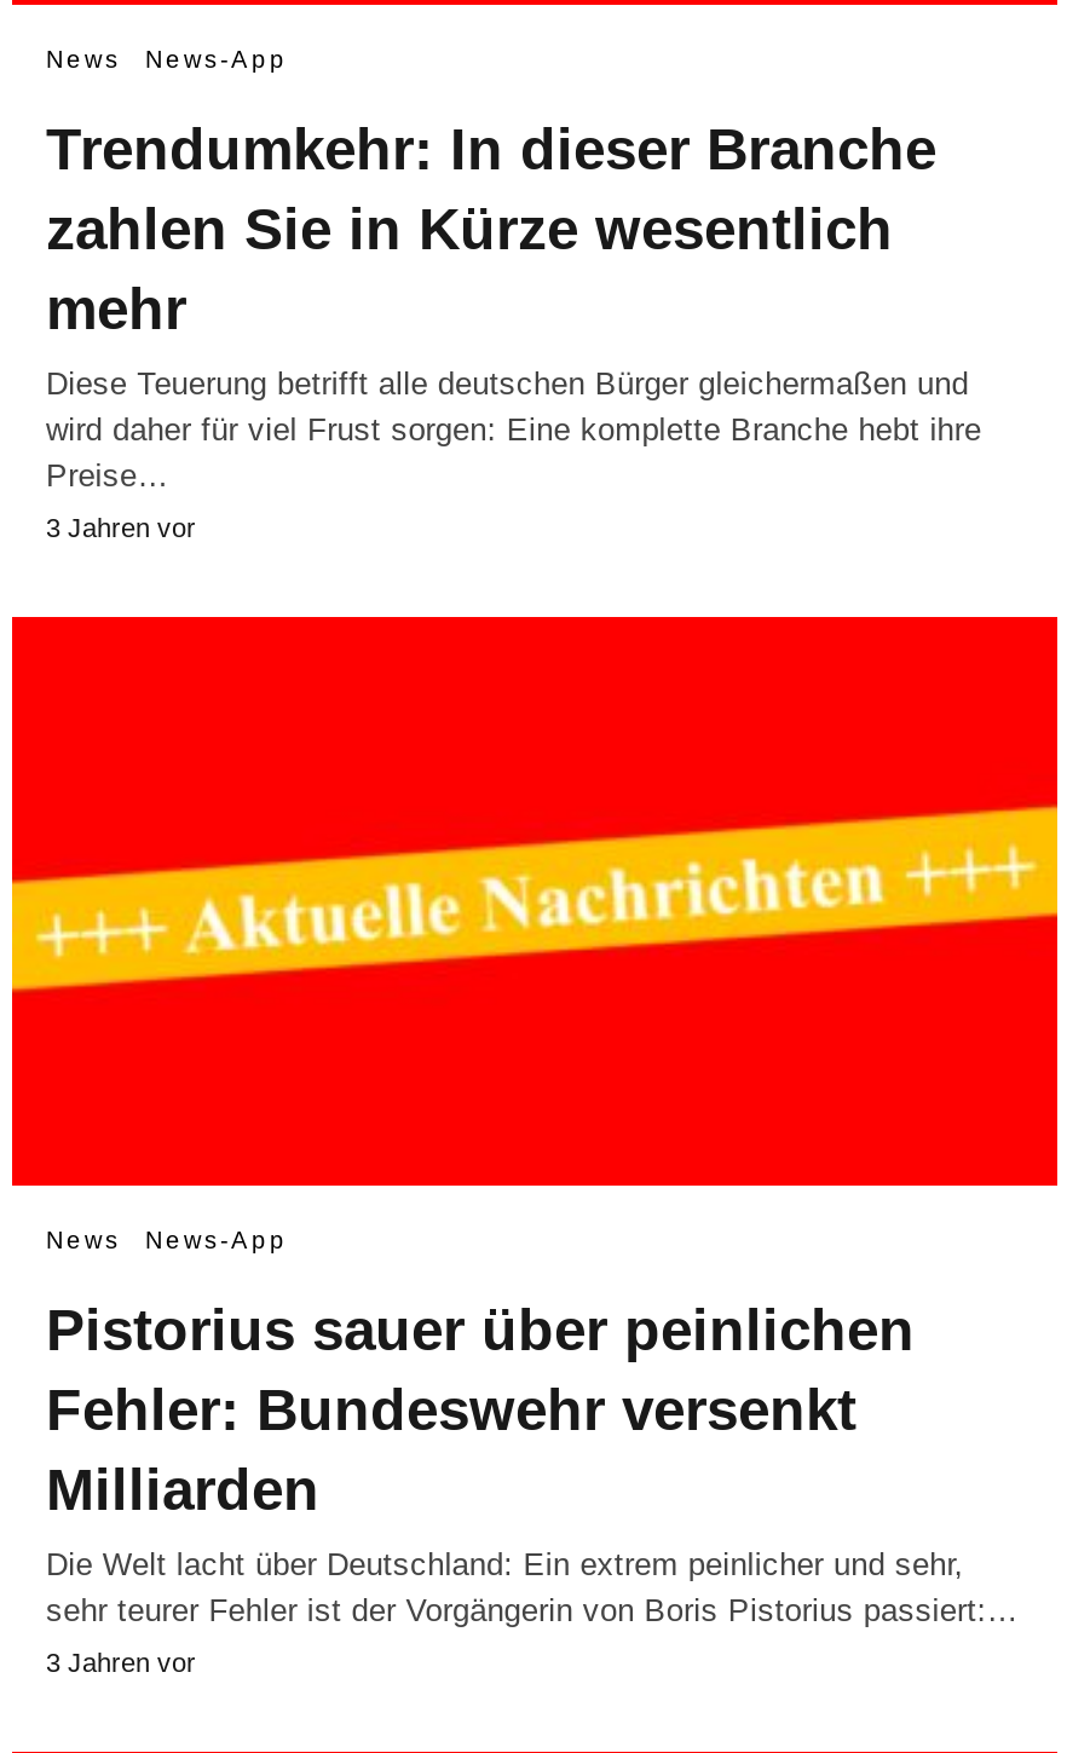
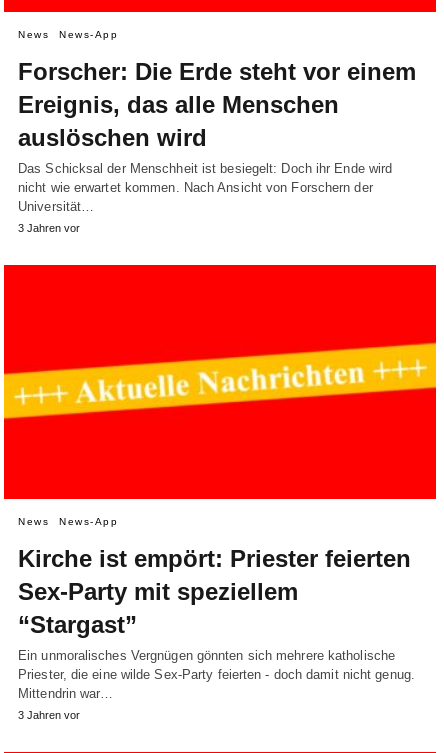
[46,116,981,494] Trendumkehr: In dieser Branche | zahlen Sie in Kürze wesentlich | mehr | Diese Teuerung betrifft alle deutschen Bürger gleichermaßen und | wird daher für viel Frust sorgen: Eine komplette Branche hebt ihre | Preise… -> [18,58,416,214] Forscher: Die Erde steht vor einem | Ereignis, das alle Menschen | auslöschen wird | Das Schicksal der Menschheit ist besiegelt: Doch ihr Ende wird | nicht wie erwartet kommen. Nach Ansicht von Forschern der | Universität…
[46,1296,1018,1628] Pistorius sauer über peinlichen | Fehler: Bundeswehr versenkt | Milliarden | Die Welt lacht über Deutschland: Ein extrem peinlicher und sehr, | sehr teurer Fehler ist der Vorgängerin von Boris Pistorius passiert:… -> [18,545,415,701] Kirche ist empört: Priester feierten | Sex-Party mit speziellem | “Stargast” | Ein unmoralisches Vergnügen gönnten sich mehrere katholische | Priester, die eine wilde Sex-Party feierten - doch damit nicht genug. | Mittendrin war…

